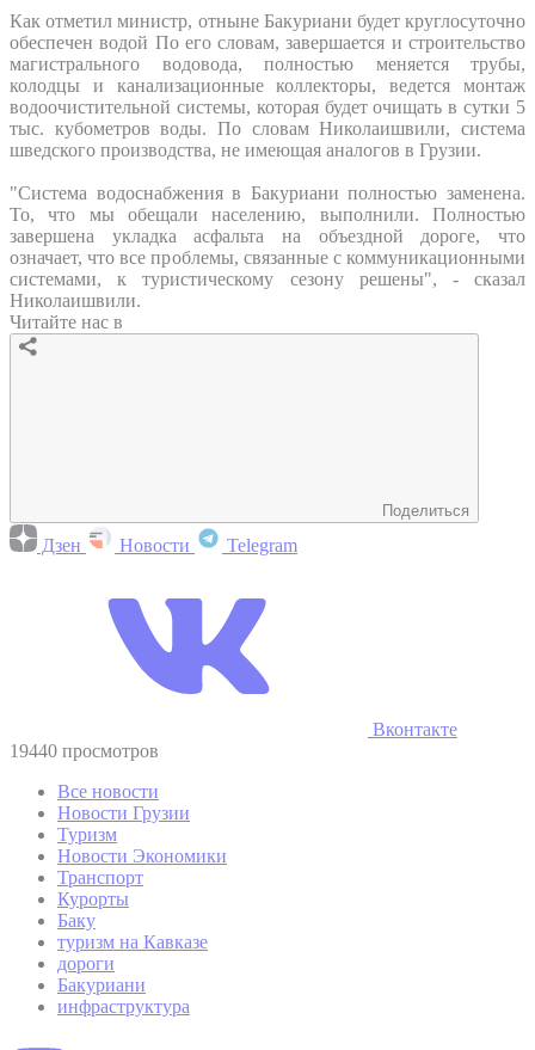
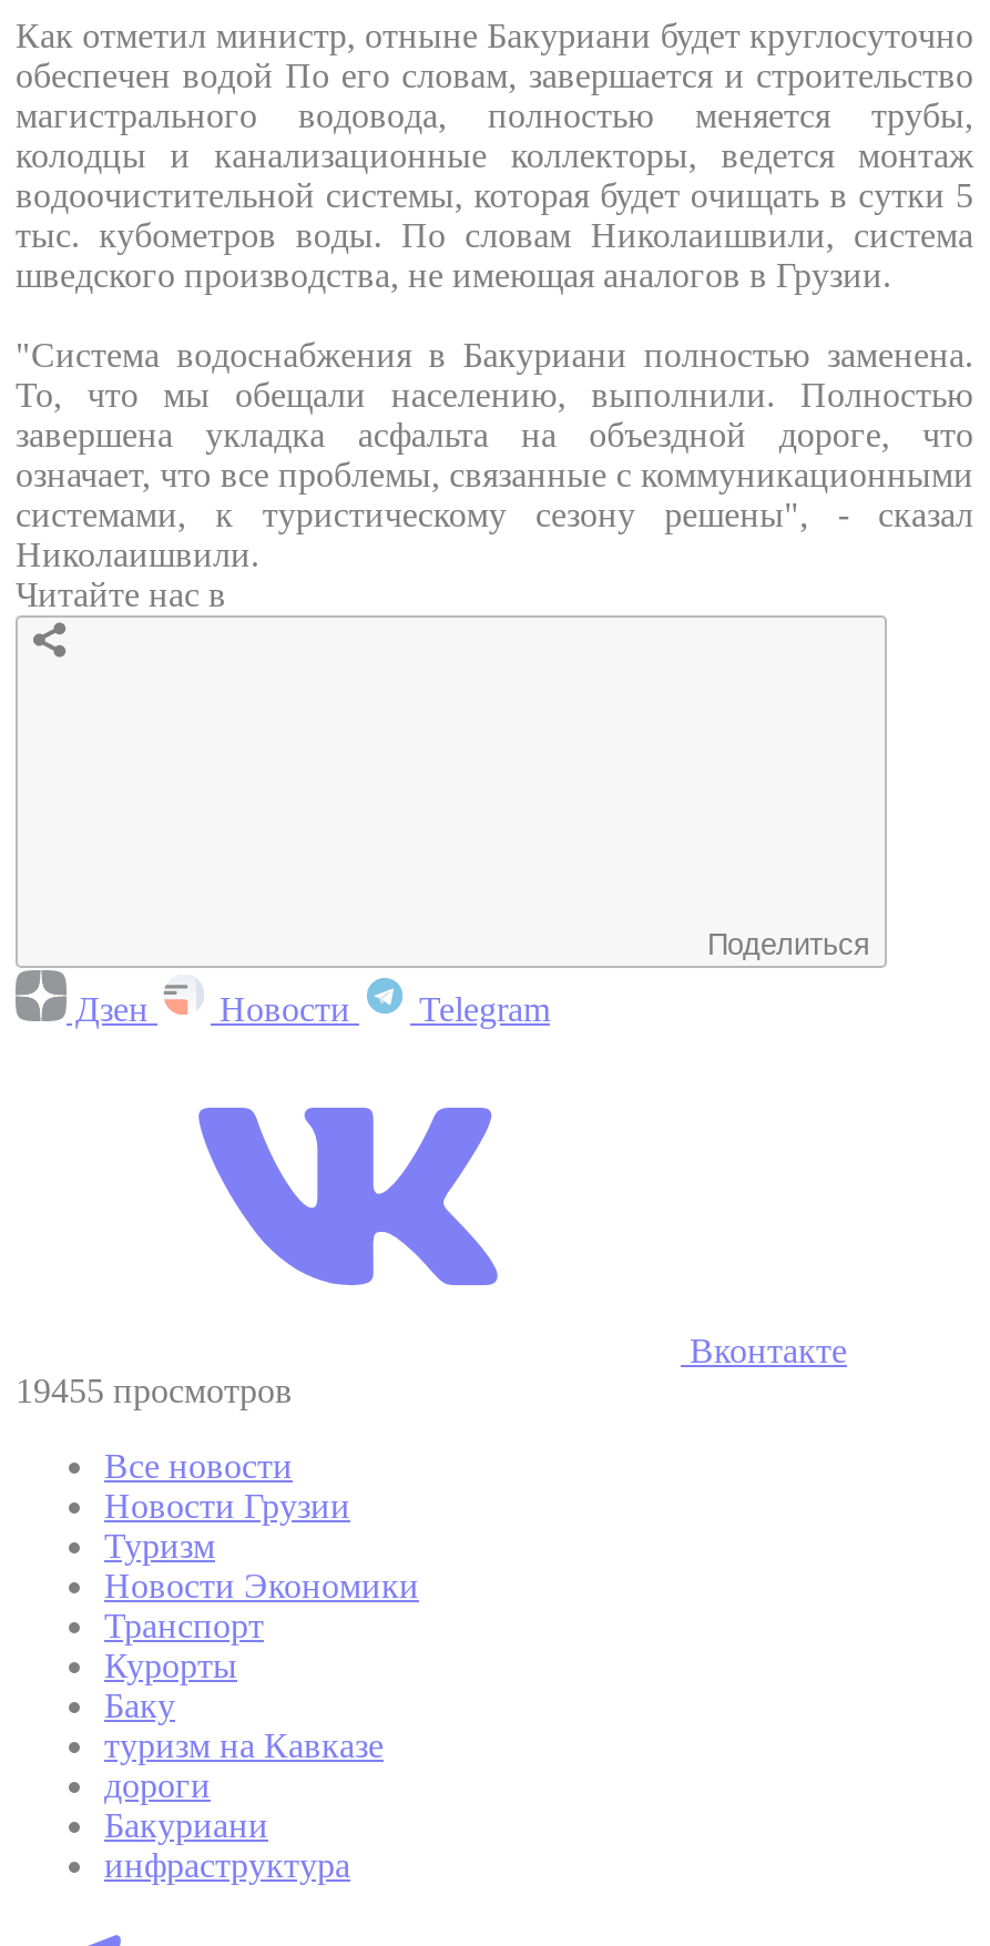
[10,740,159,761] 19440 просмотров -> [16,1371,293,1409] 19455 просмотров

